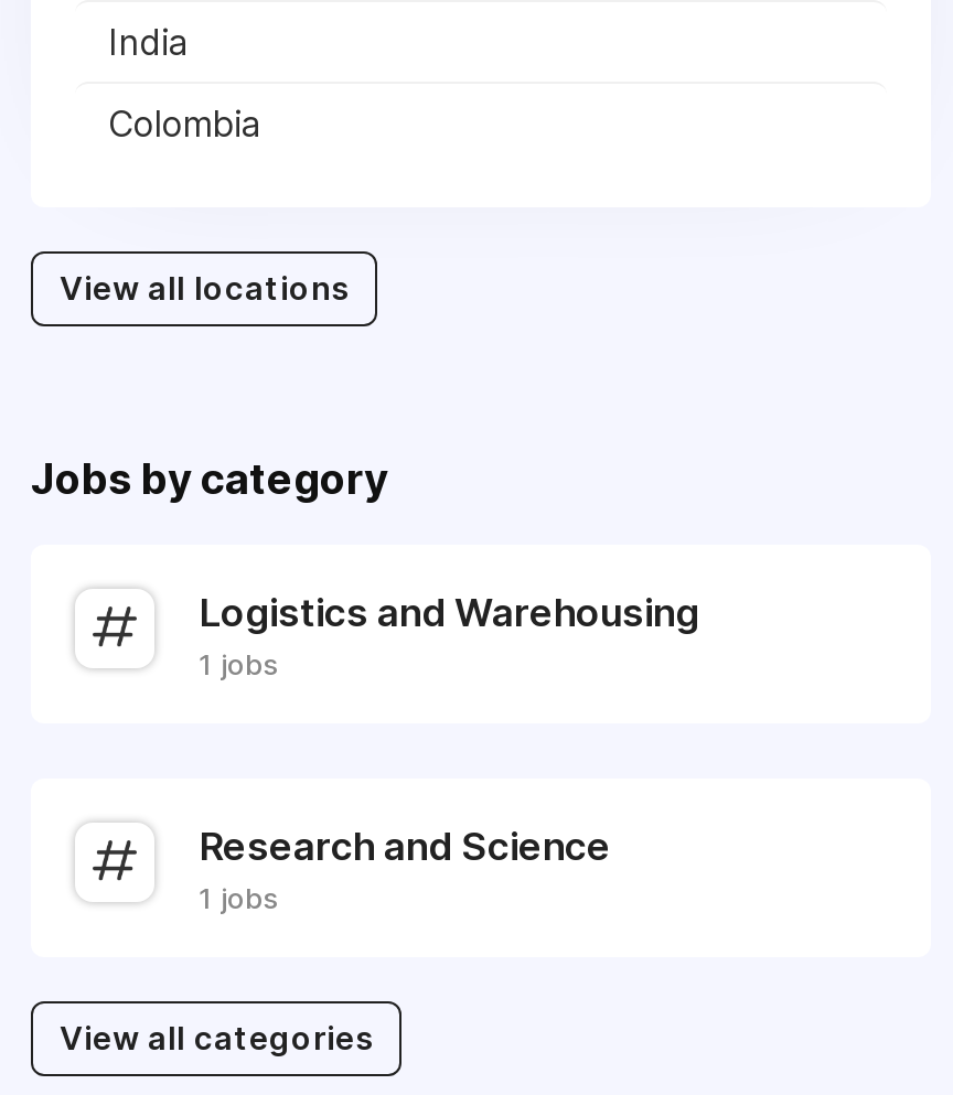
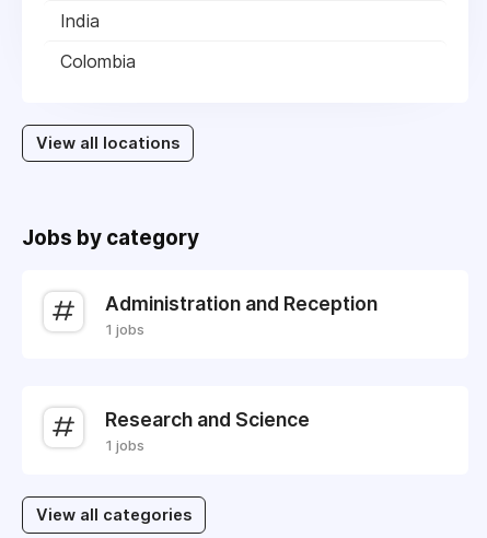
[199,589,699,635] Logistics and Warehousing -> [105,292,378,315] Administration and Reception

